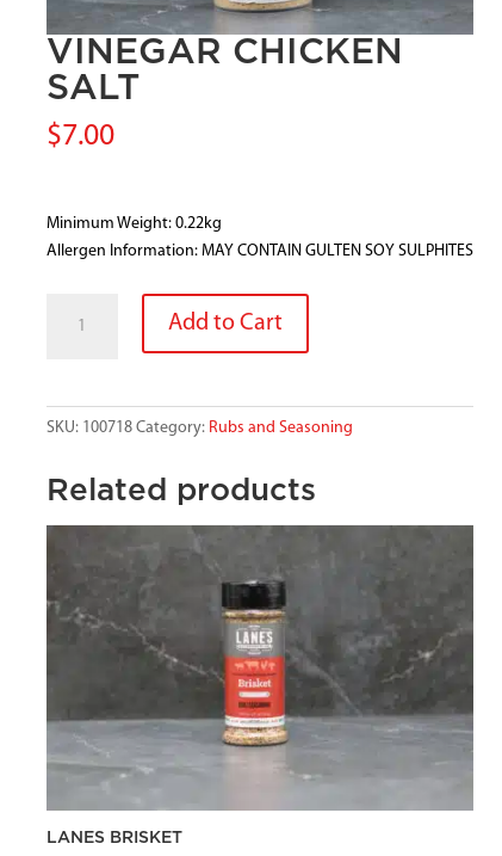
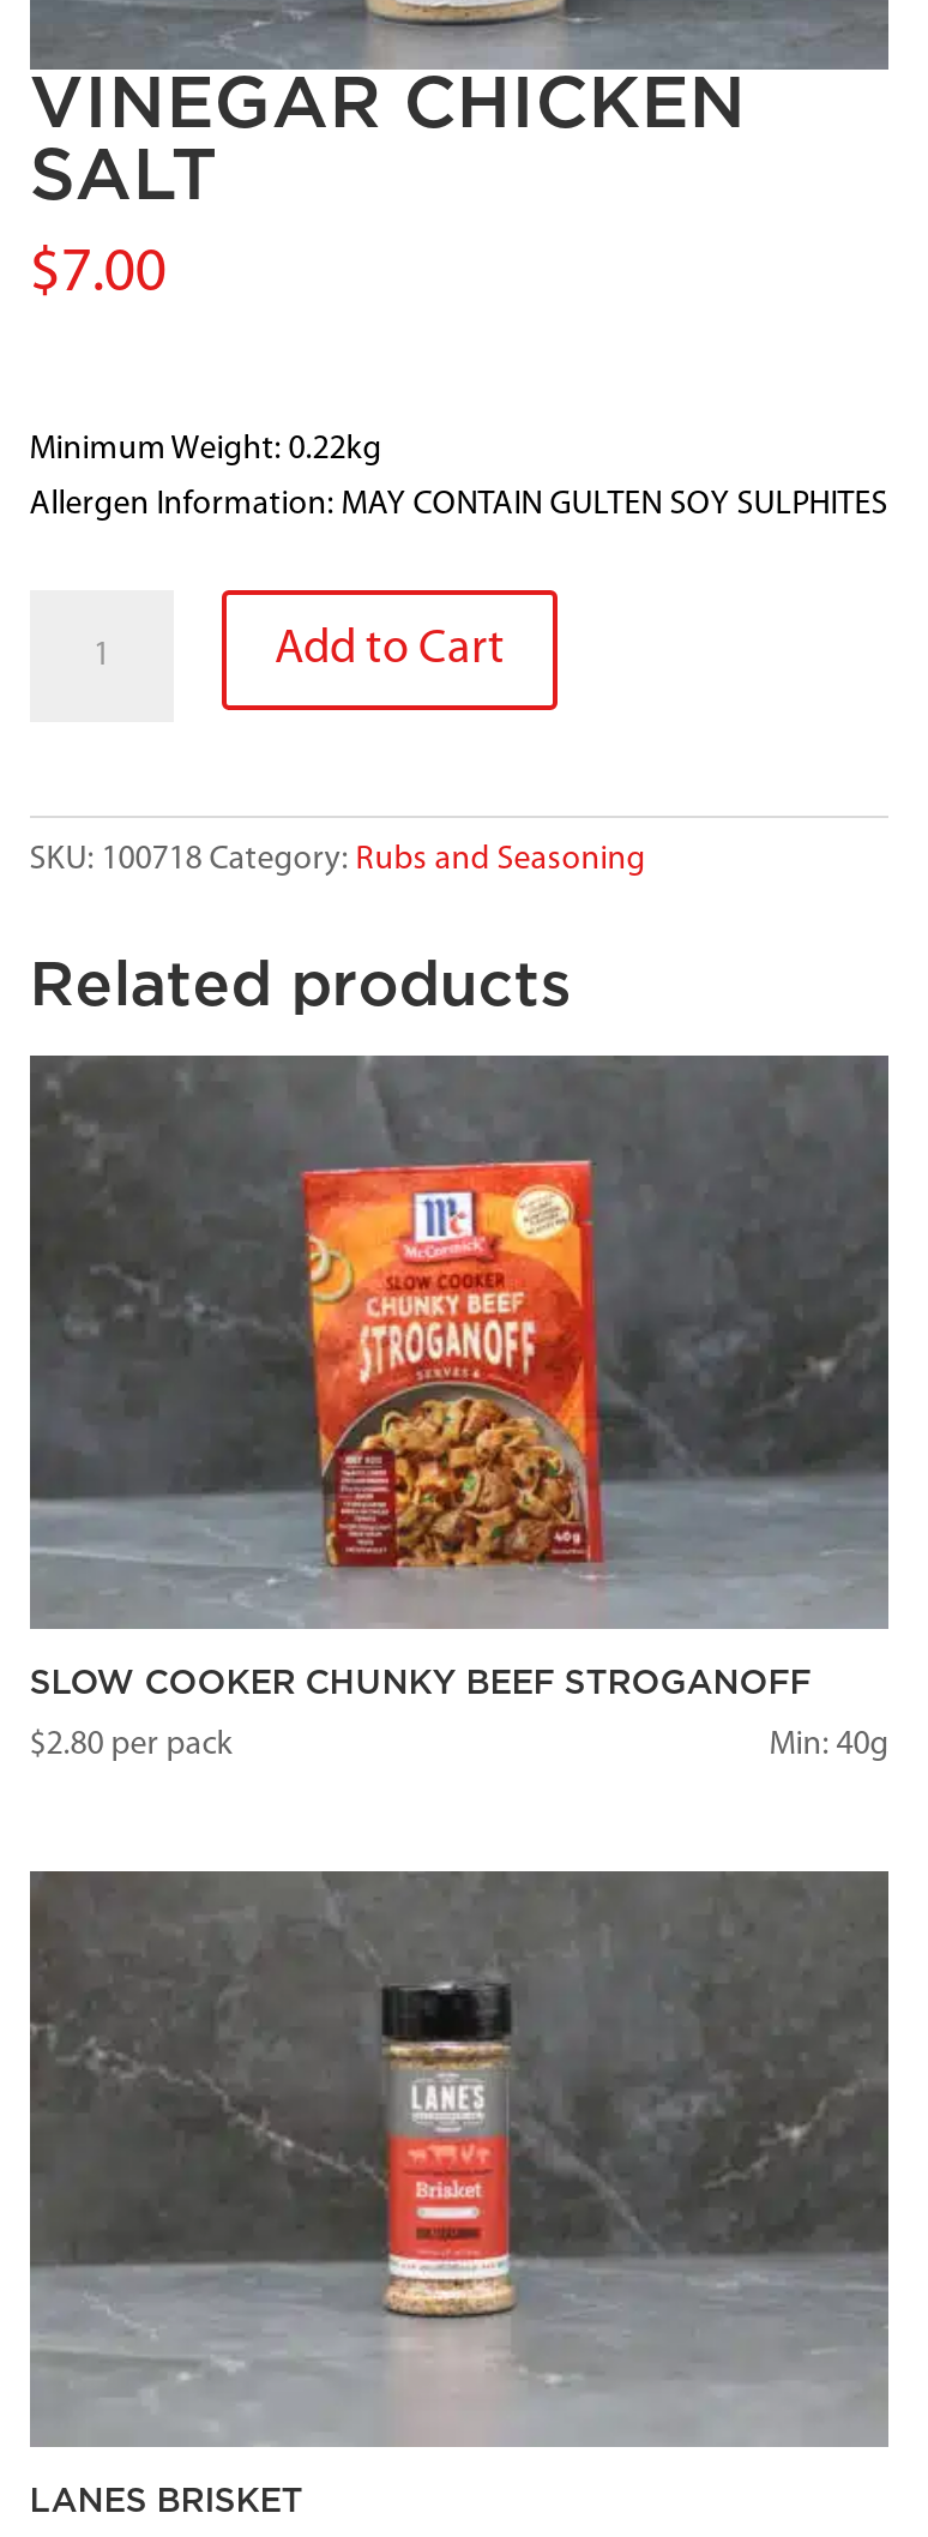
none -> [29,1135,889,1764] [image] | SLOW COOKER CHUNKY BEEF STROGANOFF | $2.80 per pack | Min: 40g

